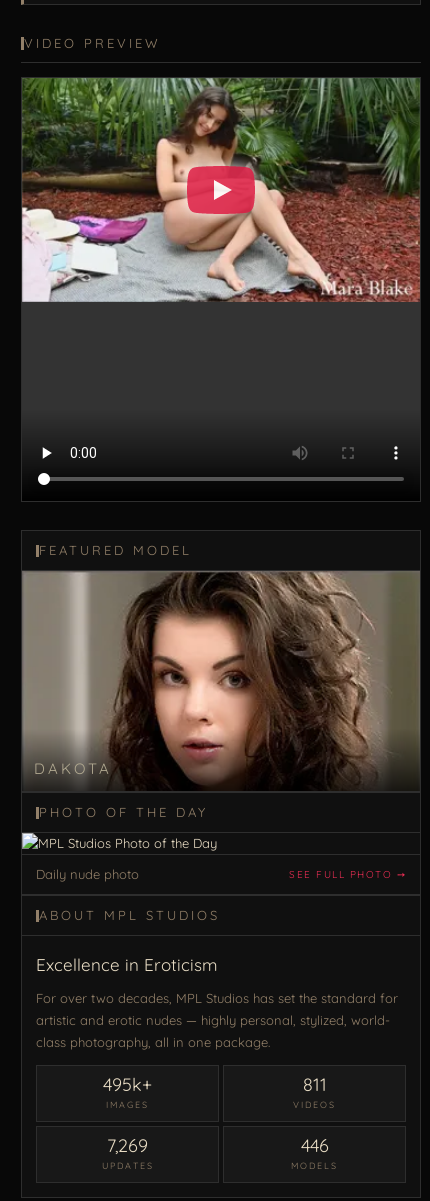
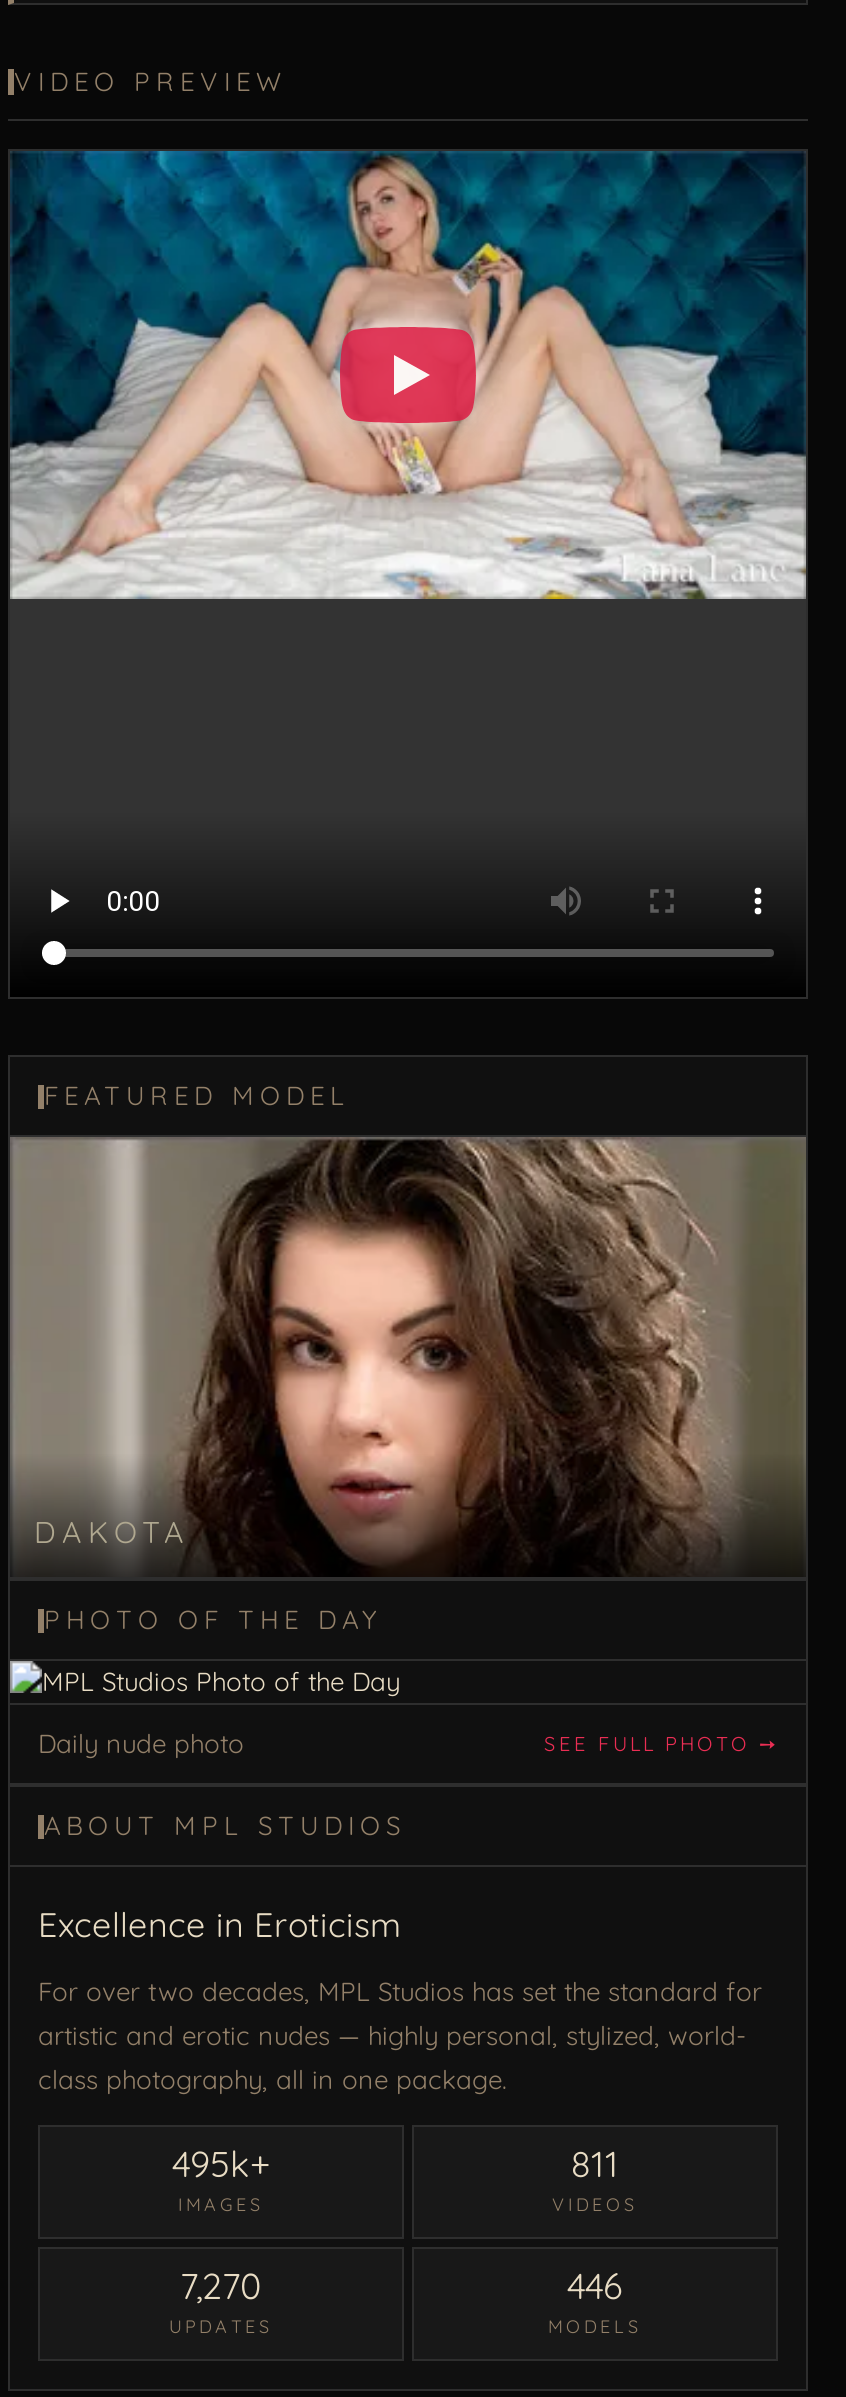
[21,77,421,302] [image] -> [10,149,808,601] [image]
[107,1134,148,1157] 7,269 -> [180,2264,262,2310] 7,270

